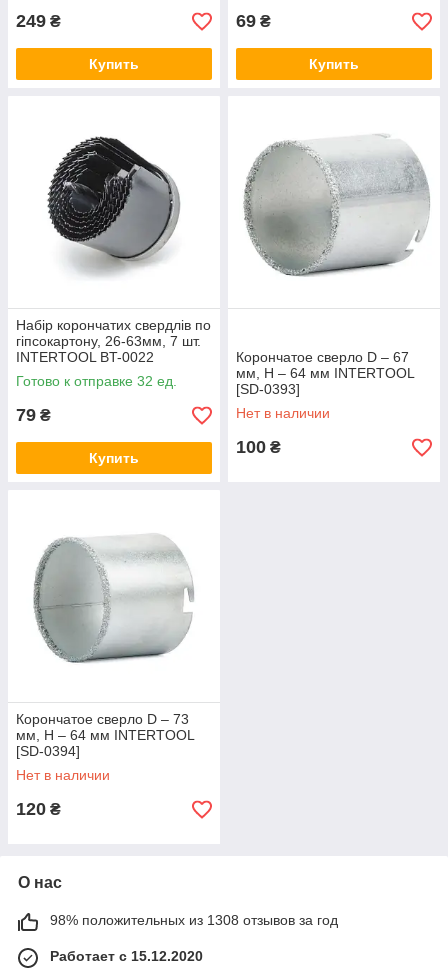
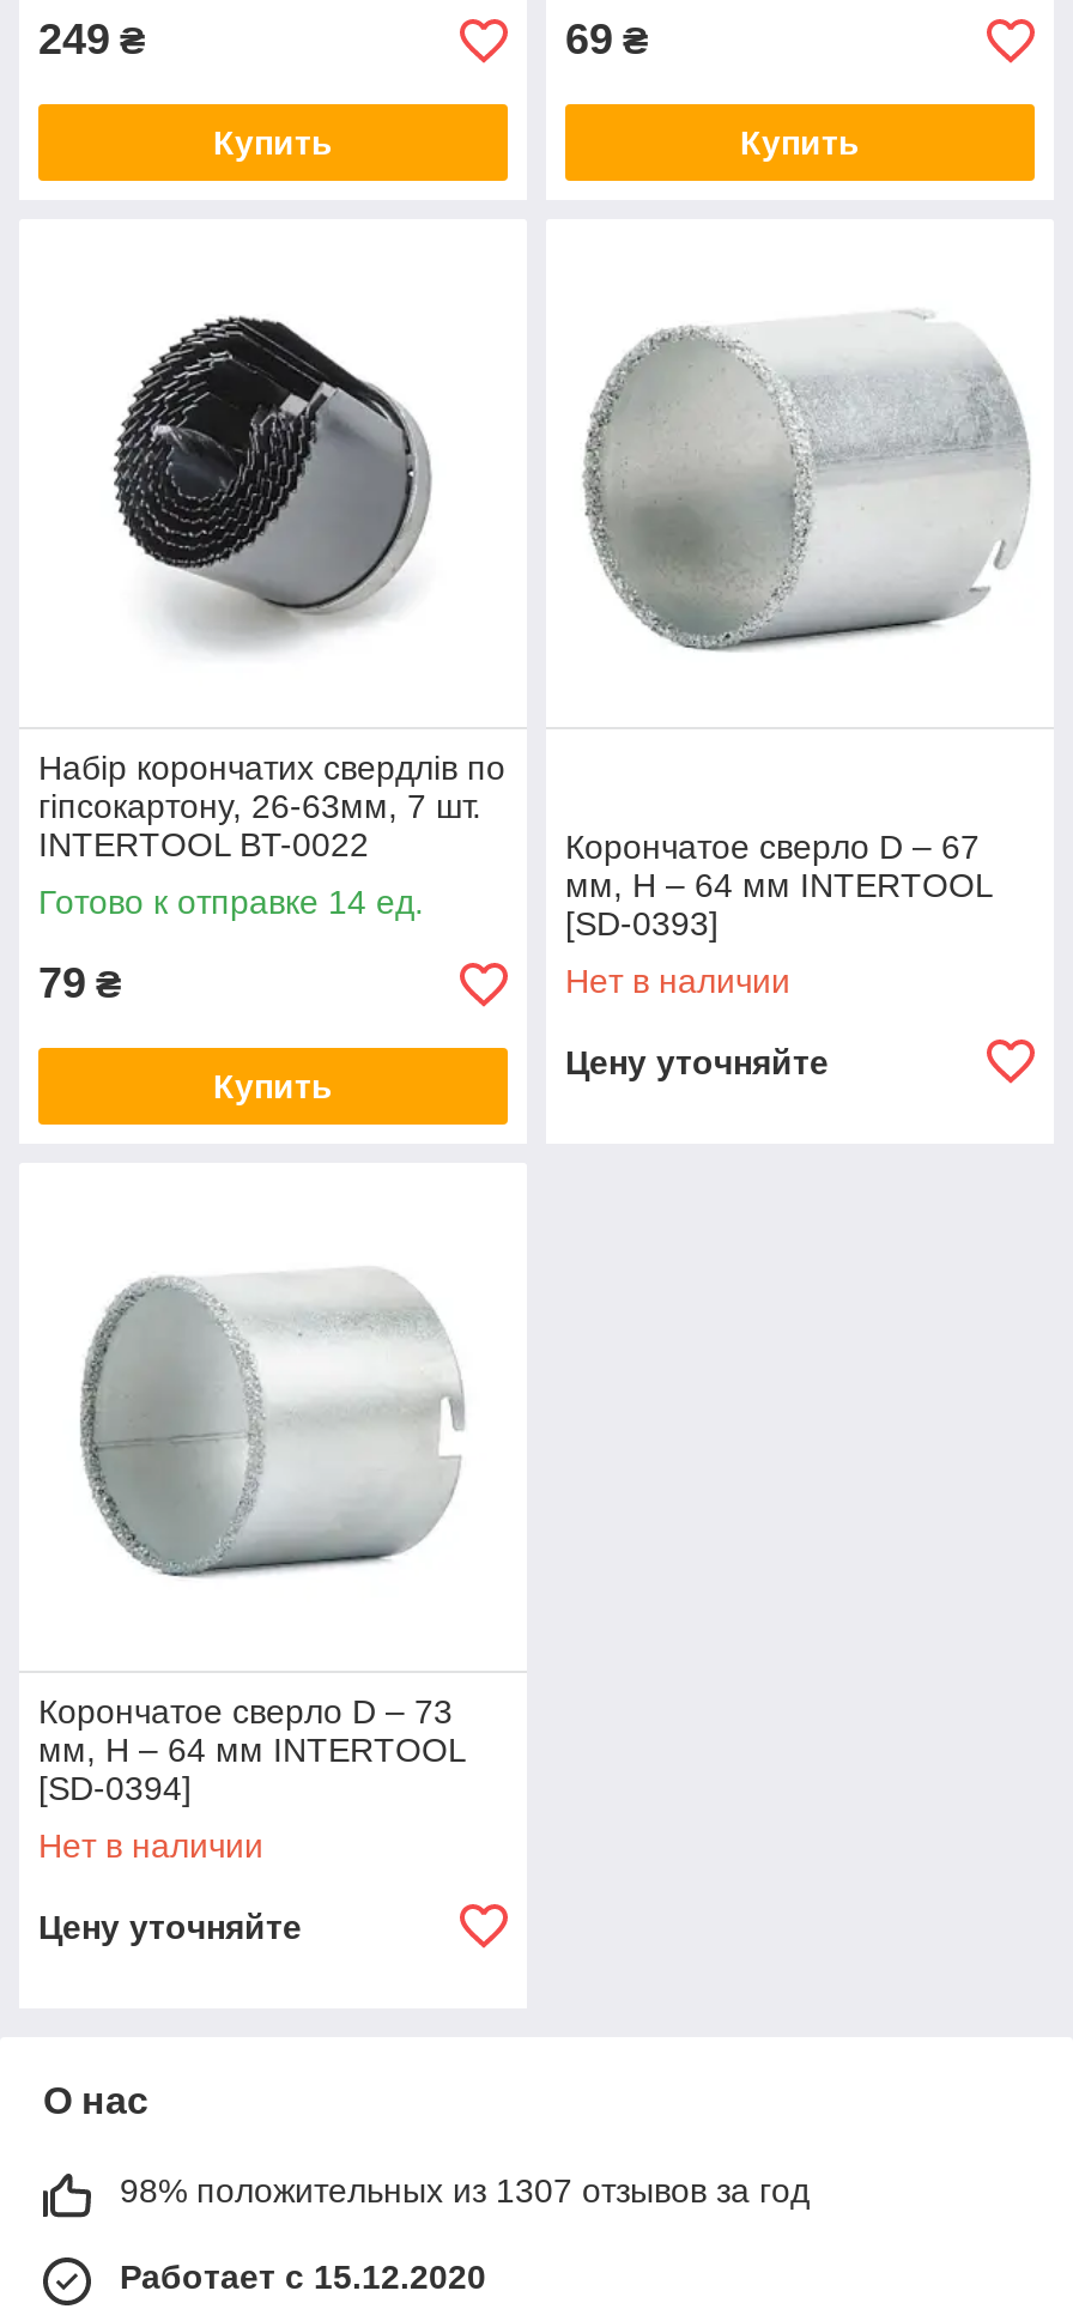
[16,373,177,389] Готово к отправке 32 ед. -> [38,883,424,921] Готово к отправке 14 ед.
[236,437,281,457] 100 ₴ -> [565,1043,829,1081] Цену уточняйте
[16,799,61,819] 120 ₴ -> [38,1908,302,1946] Цену уточняйте
[50,912,338,928] 98% положительных из 1308 отзывов за год -> [120,2171,810,2210] 98% положительных из 1307 отзывов за год

